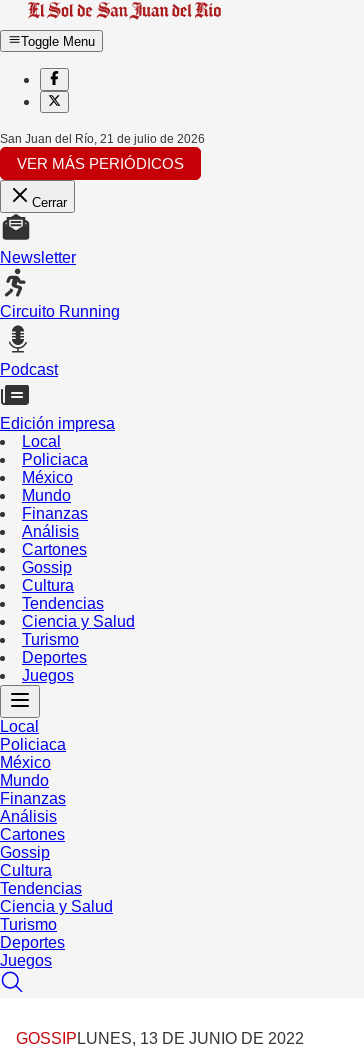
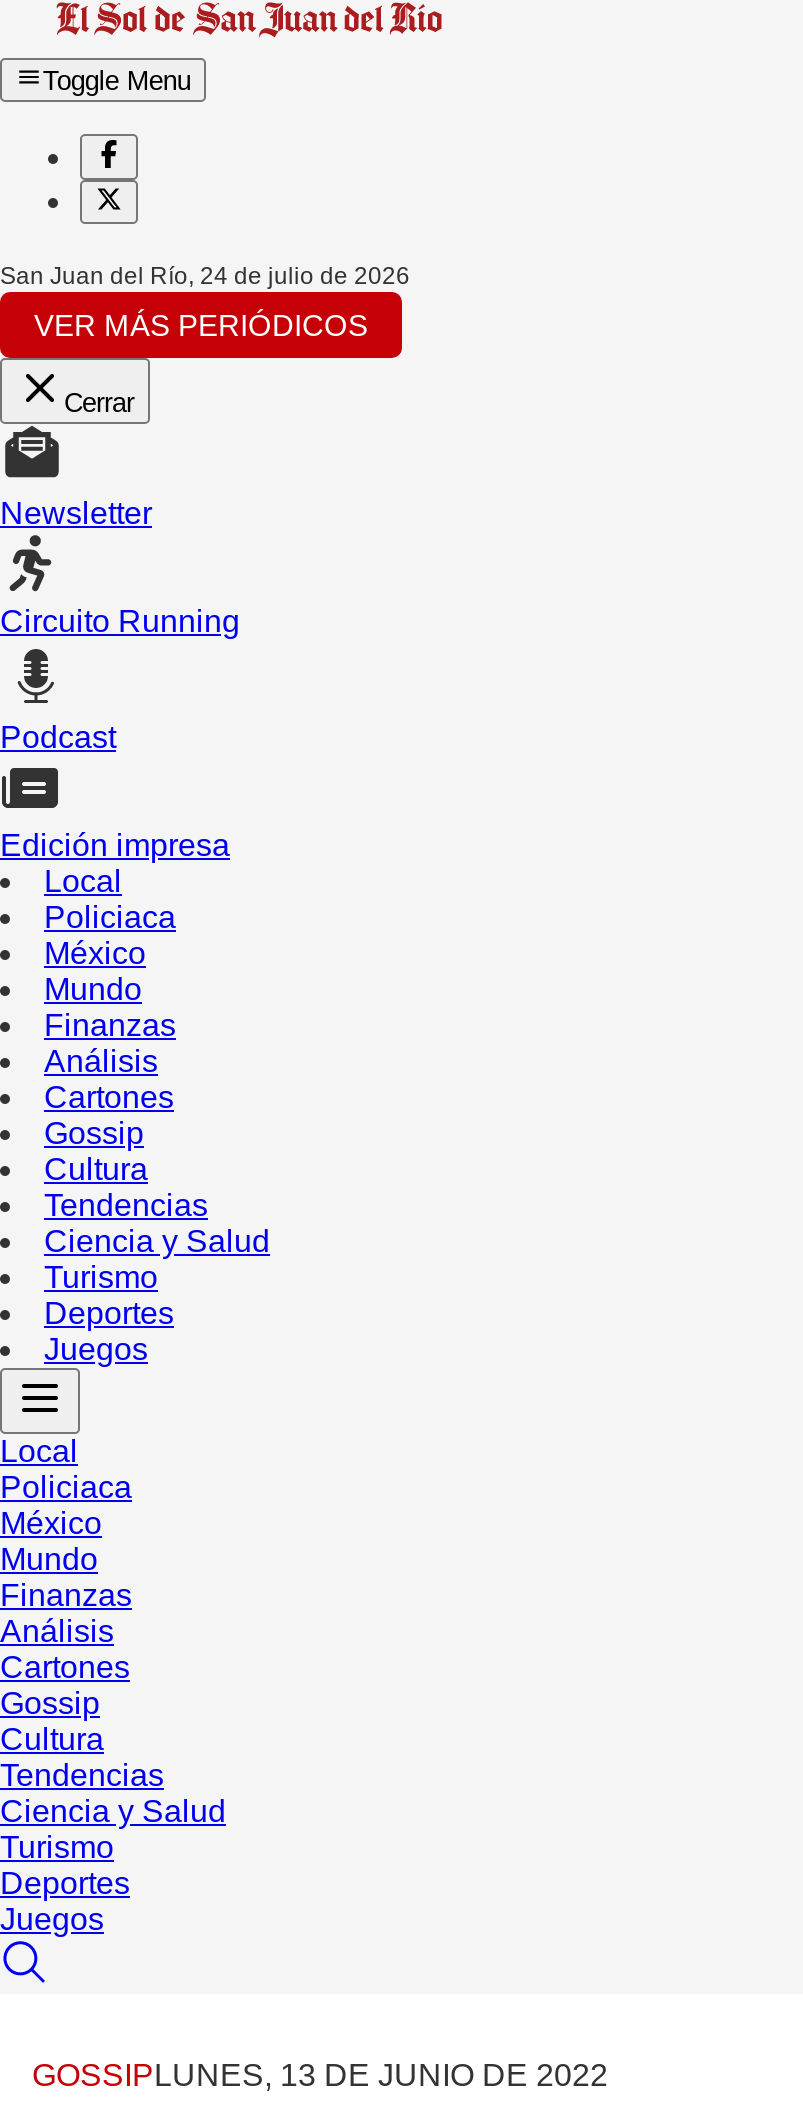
[0,132,205,146] San Juan del Río, 21 de julio de 2026 -> [0,262,410,290] San Juan del Río, 24 de julio de 2026

